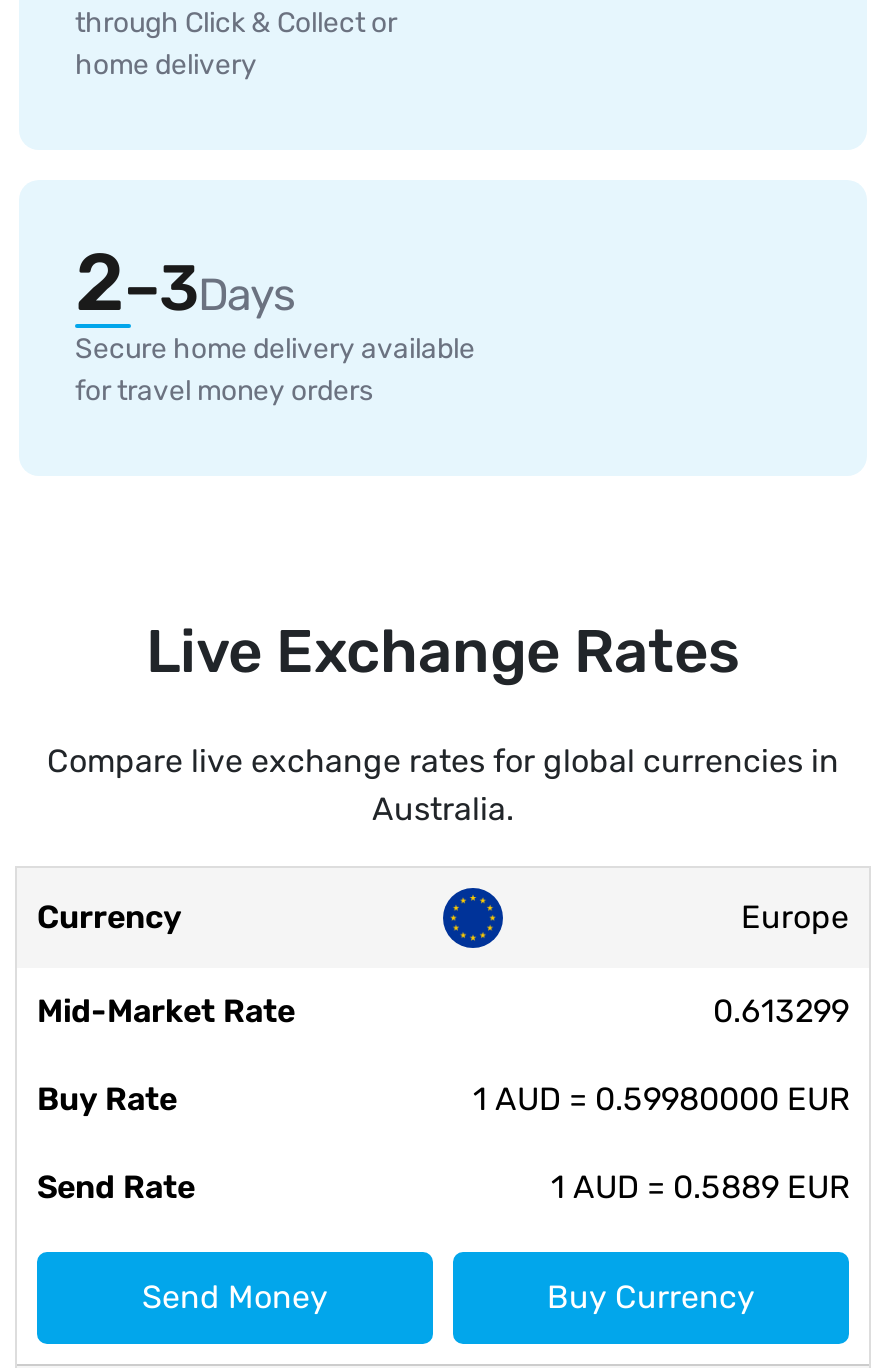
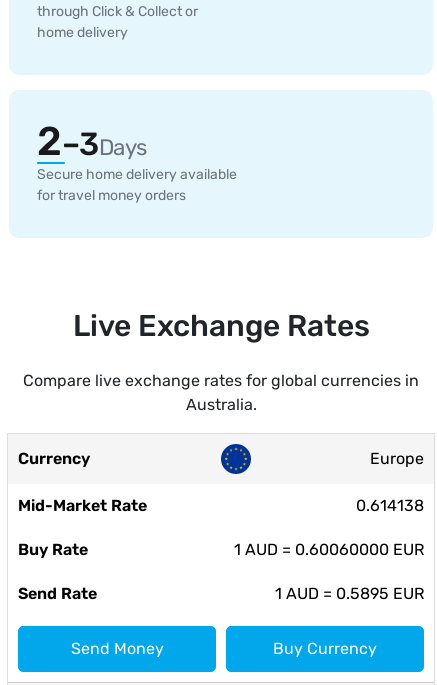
[713,992,849,1030] 0.613299 -> [356,496,424,515] 0.614138
[473,1080,849,1118] 1 AUD = 0.59980000 EUR -> [234,540,424,559] 1 AUD = 0.60060000 EUR
[551,1168,849,1206] 1 AUD = 0.5889 EUR -> [275,584,424,603] 1 AUD = 0.5895 EUR

